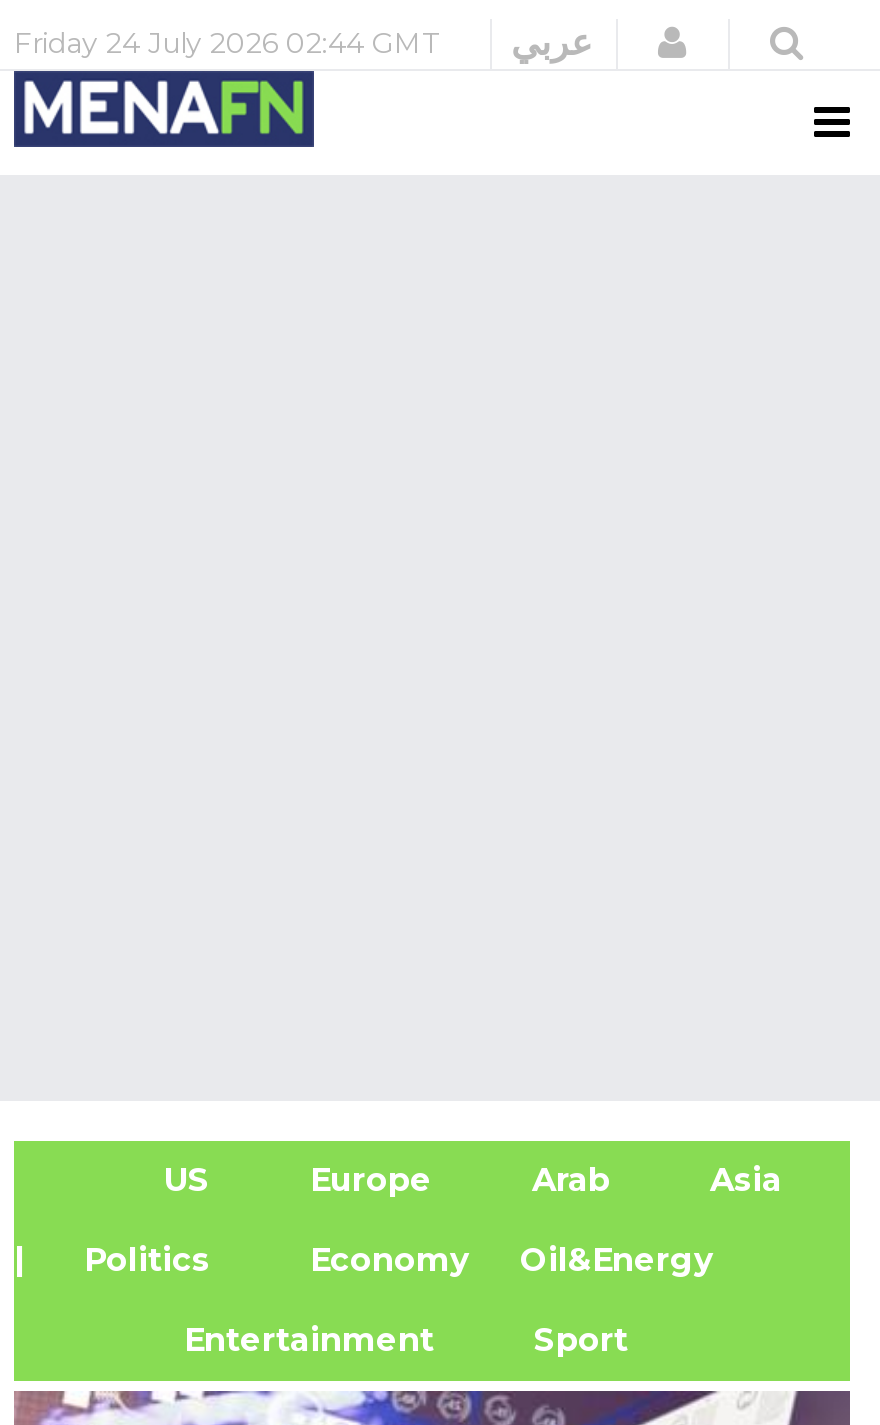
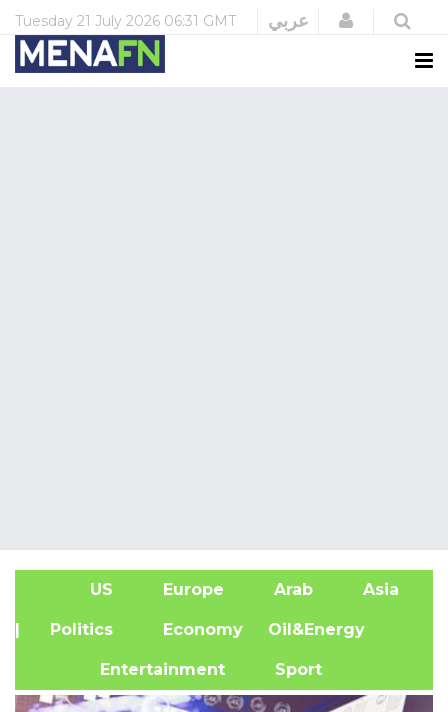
[14,25,438,61] Friday 24 July 2026 02:44 GMT -> [15,12,236,30] Tuesday 21 July 2026 06:31 GMT

